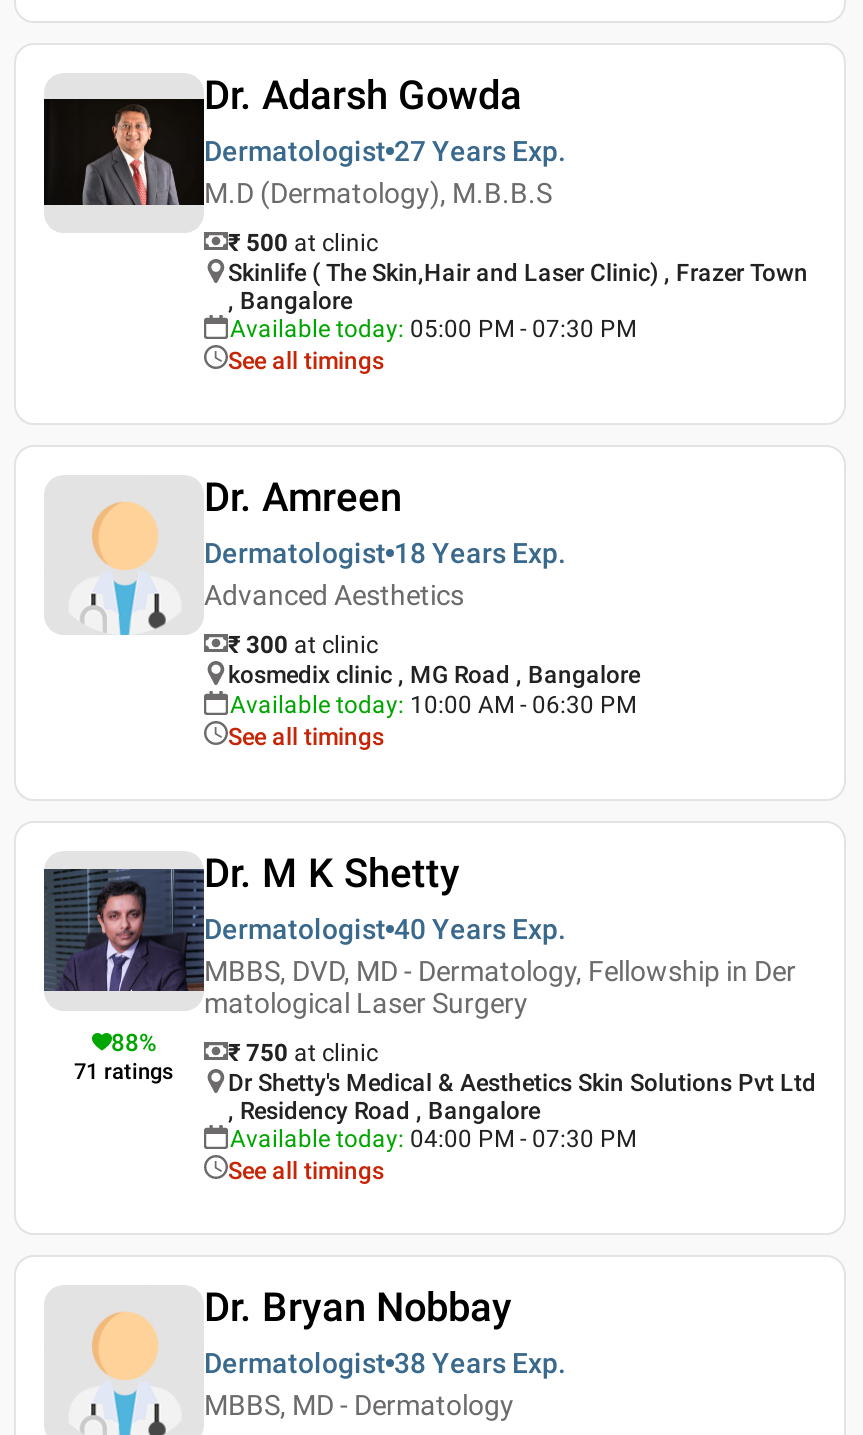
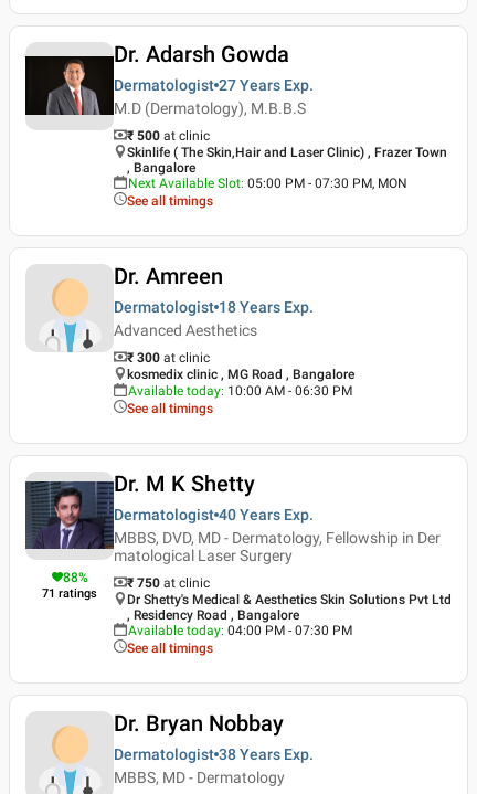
[230,314,636,342] Available today: 05:00 PM - 07:30 PM -> [128,175,407,190] Next Available Slot: 05:00 PM - 07:30 PM, MON

